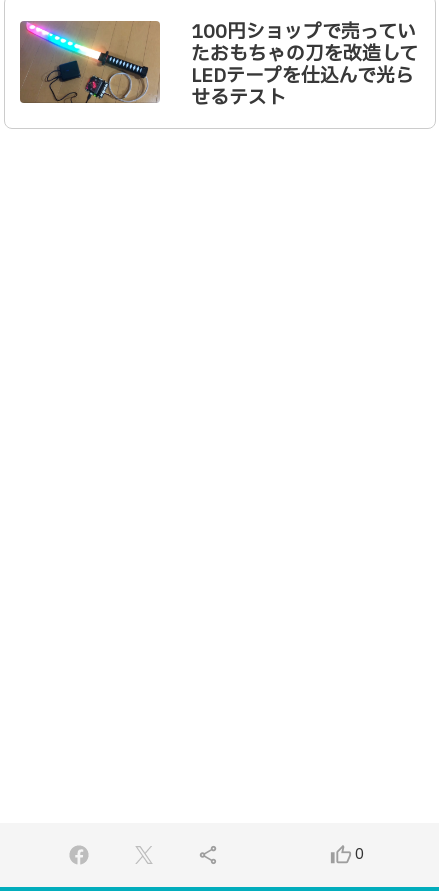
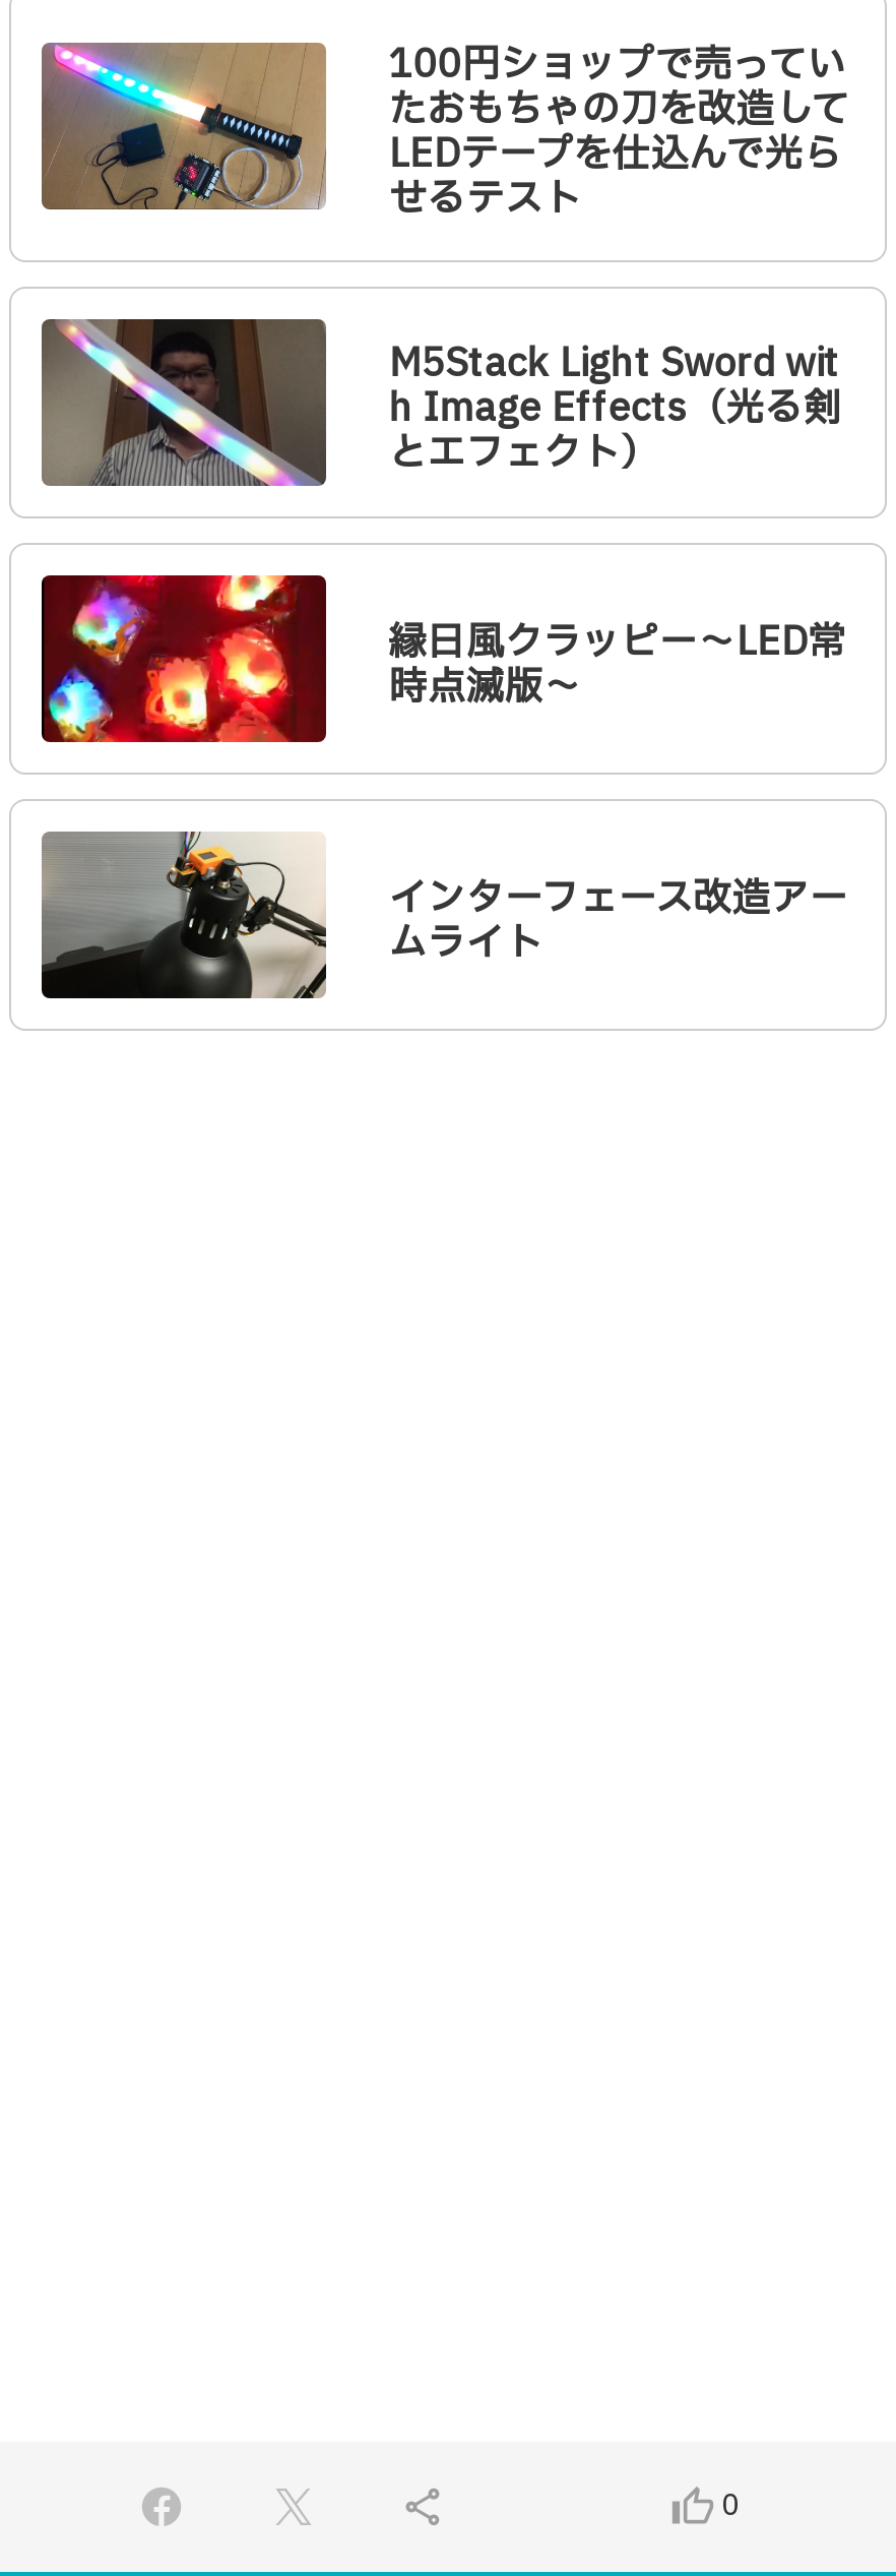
none -> [40,317,846,715] [image] | M5Stack Light Sword wit | h Image Effects（光る剣 | とエフェクト） | 縁日風クラッピー～LED常 | 時点滅版～
none -> [40,830,848,1000] [image] | インターフェース改造アー | ムライト
none -> [40,573,328,744] [image]

